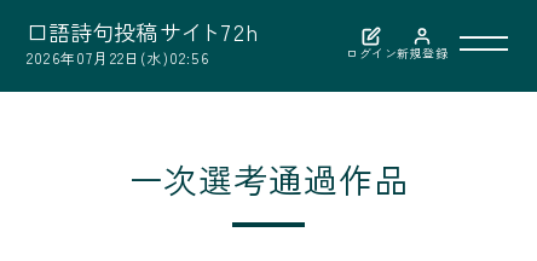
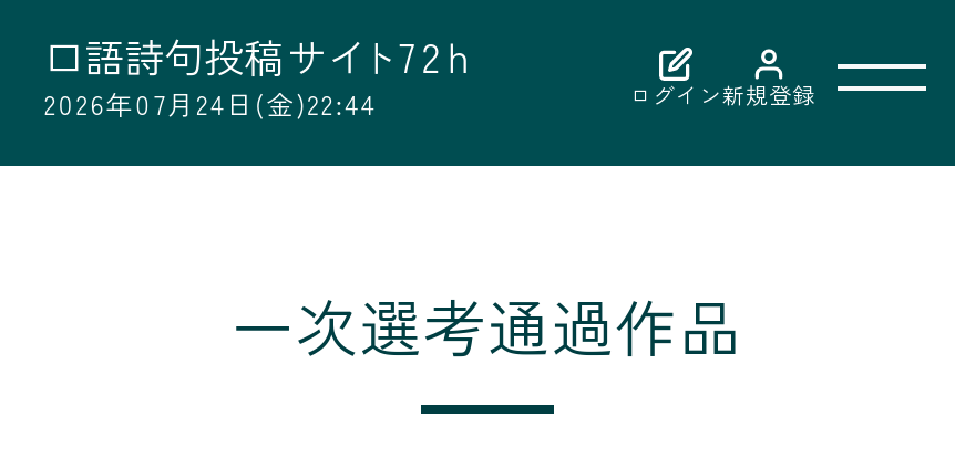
[27,47,209,67] 2026年07月22日(水)02:56 -> [44,83,376,121] 2026年07月24日(金)22:44

